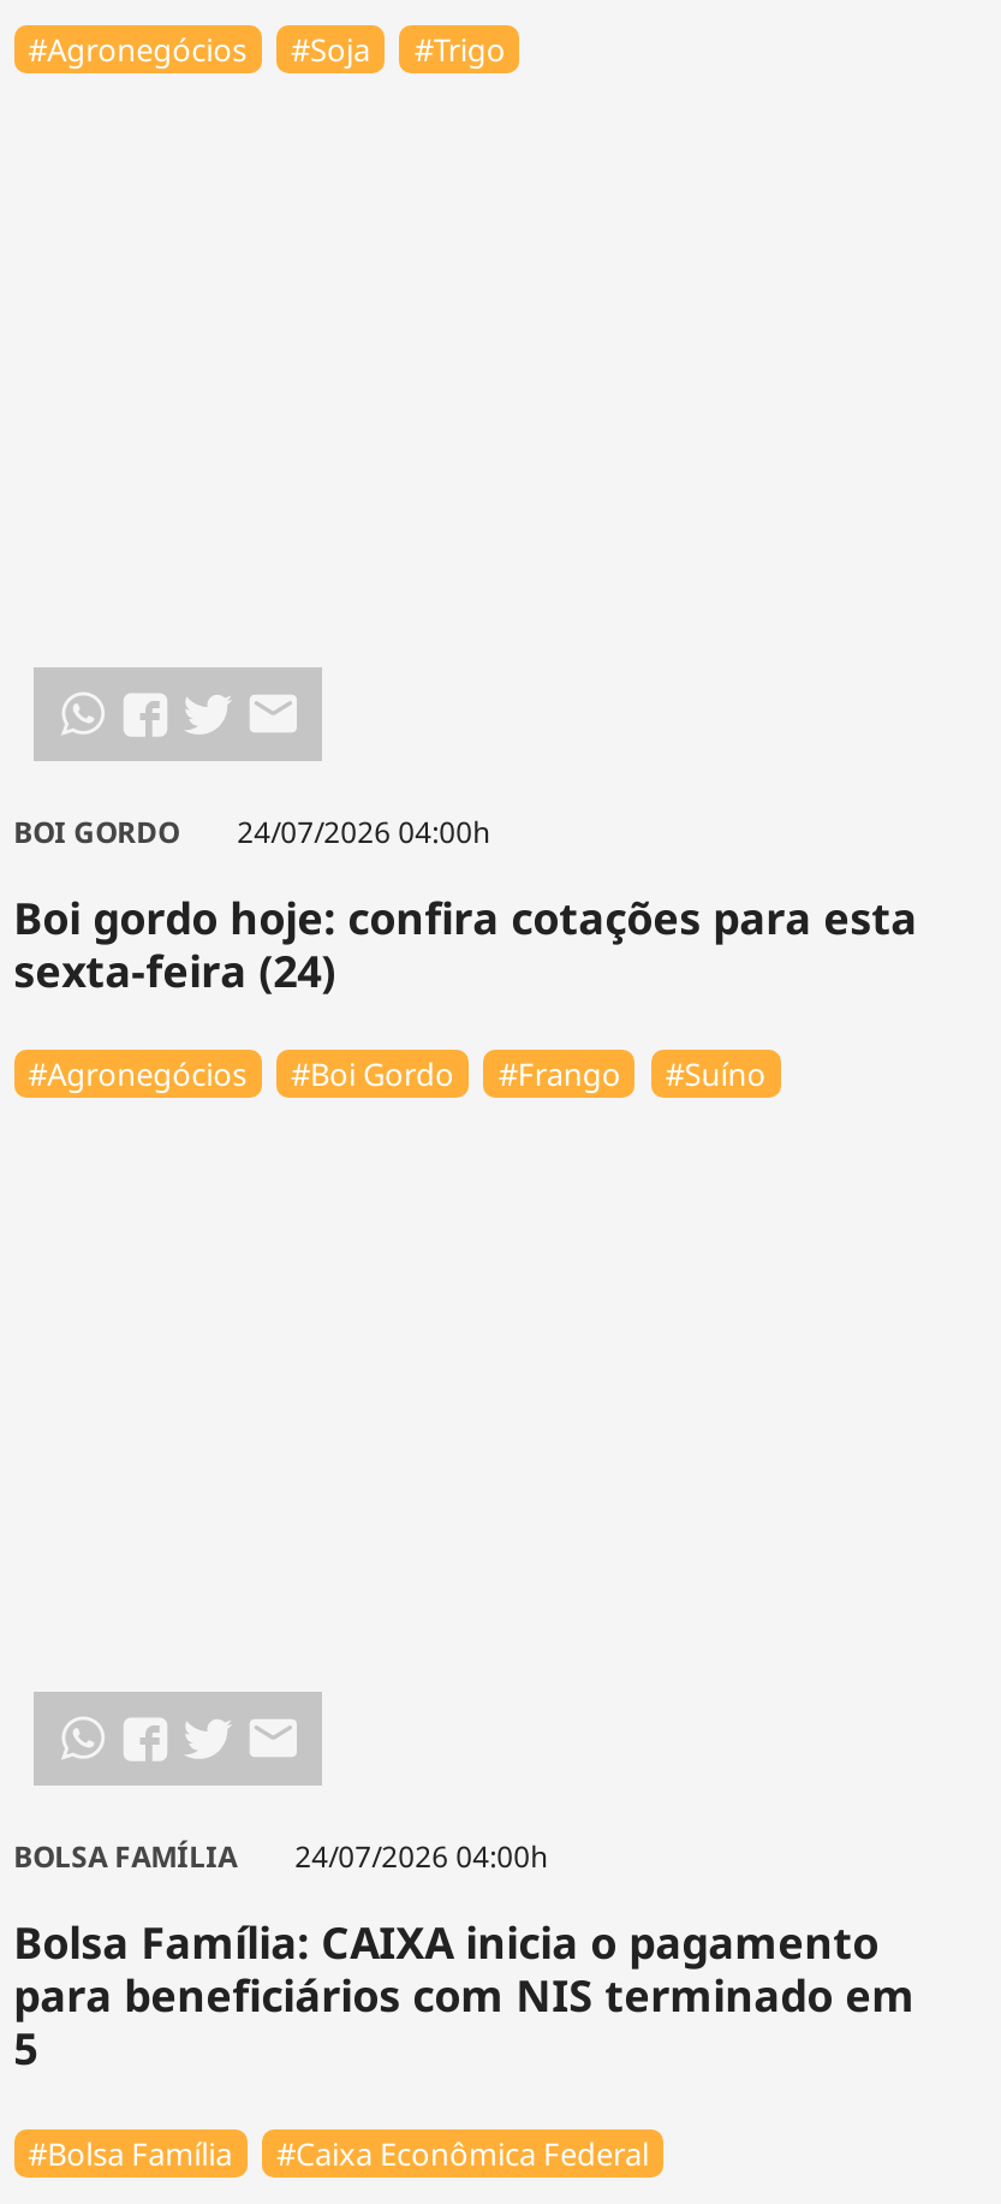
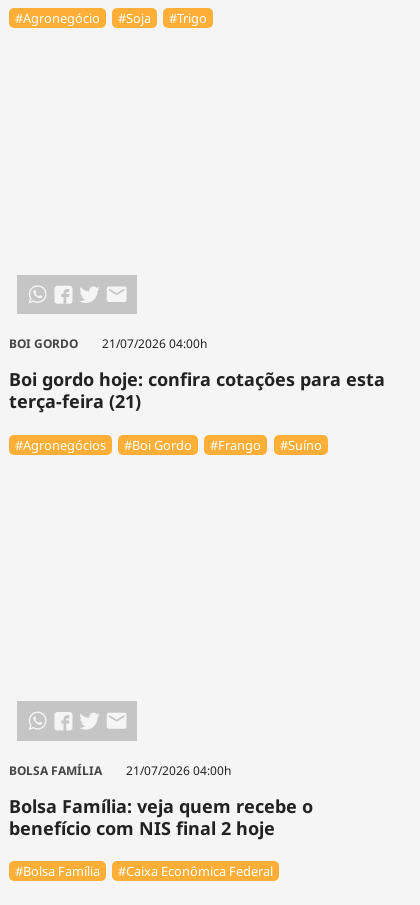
[28,27,247,70] #Agronegócios -> [15,9,100,27] #Agronegócio
[13,811,489,852] BOI GORDO 24/07/2026 04:00h -> [9,335,207,352] BOI GORDO 21/07/2026 04:00h
[13,941,336,998] sexta-feira (24) -> [9,389,141,413] terça-feira (21)
[13,1836,547,1877] BOLSA FAMÍLIA 24/07/2026 04:00h -> [9,762,231,779] BOLSA FAMÍLIA 21/07/2026 04:00h
[13,1913,915,2077] Bolsa Família: CAIXA inicia o pagamento | para beneficiários com NIS terminado em | 5 -> [9,794,313,840] Bolsa Família: veja quem recebe o | benefício com NIS final 2 hoje

